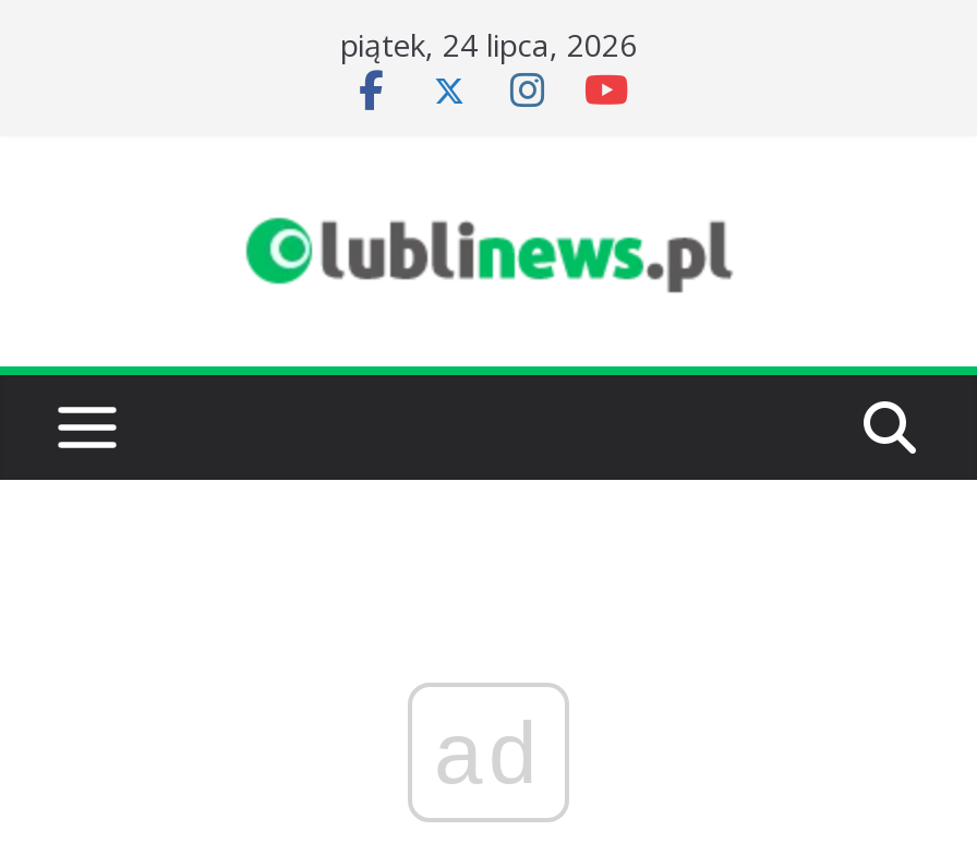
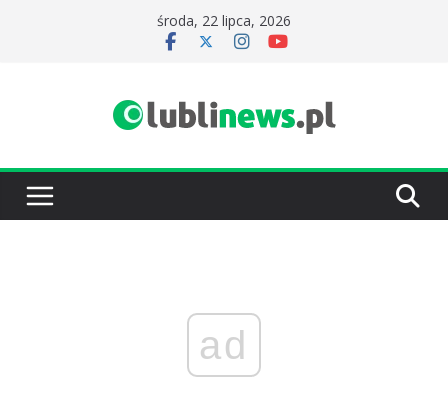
[340,24,637,65] piątek, 24 lipca, 2026 -> [157,11,291,30] środa, 22 lipca, 2026

